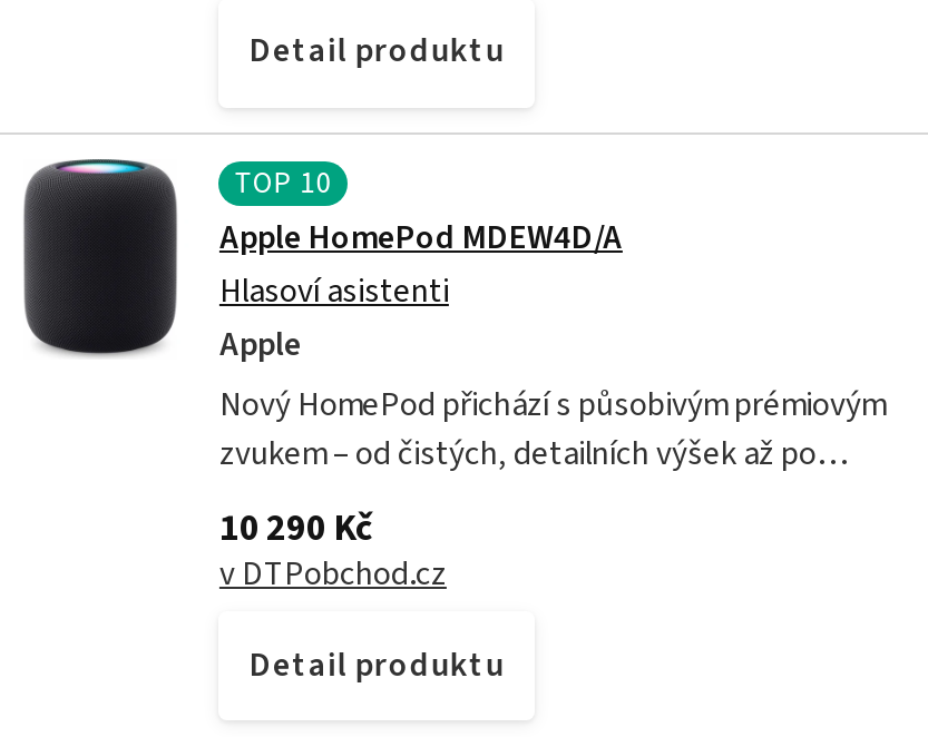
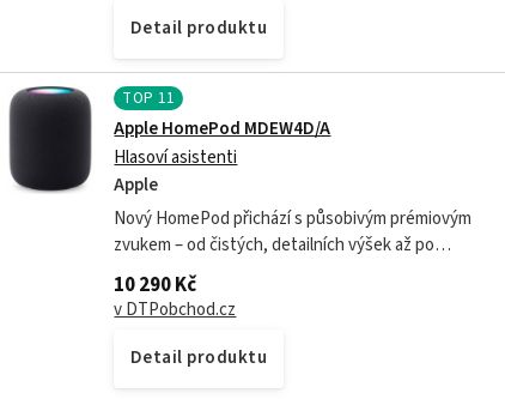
[234,161,332,203] TOP10 -> [122,86,175,109] TOP11

